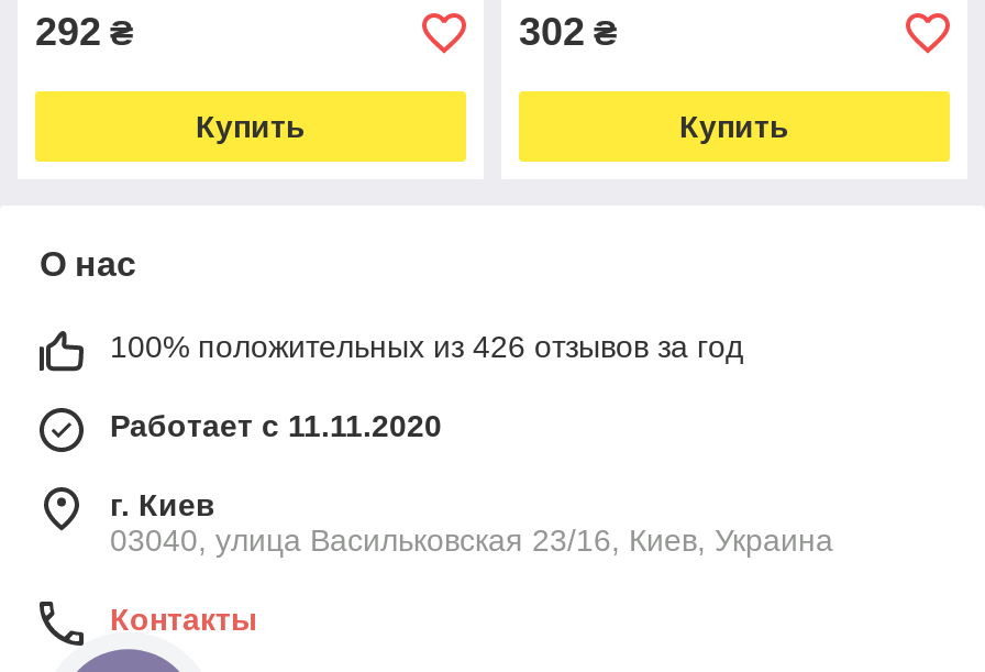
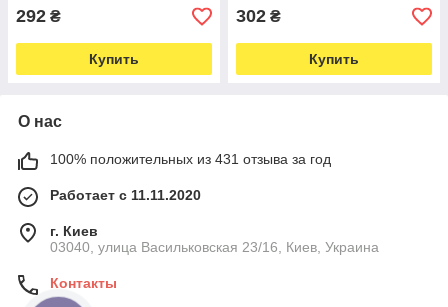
[110,330,743,365] 100% положительных из 426 отзывов за год -> [50,151,331,167] 100% положительных из 431 отзыва за год

